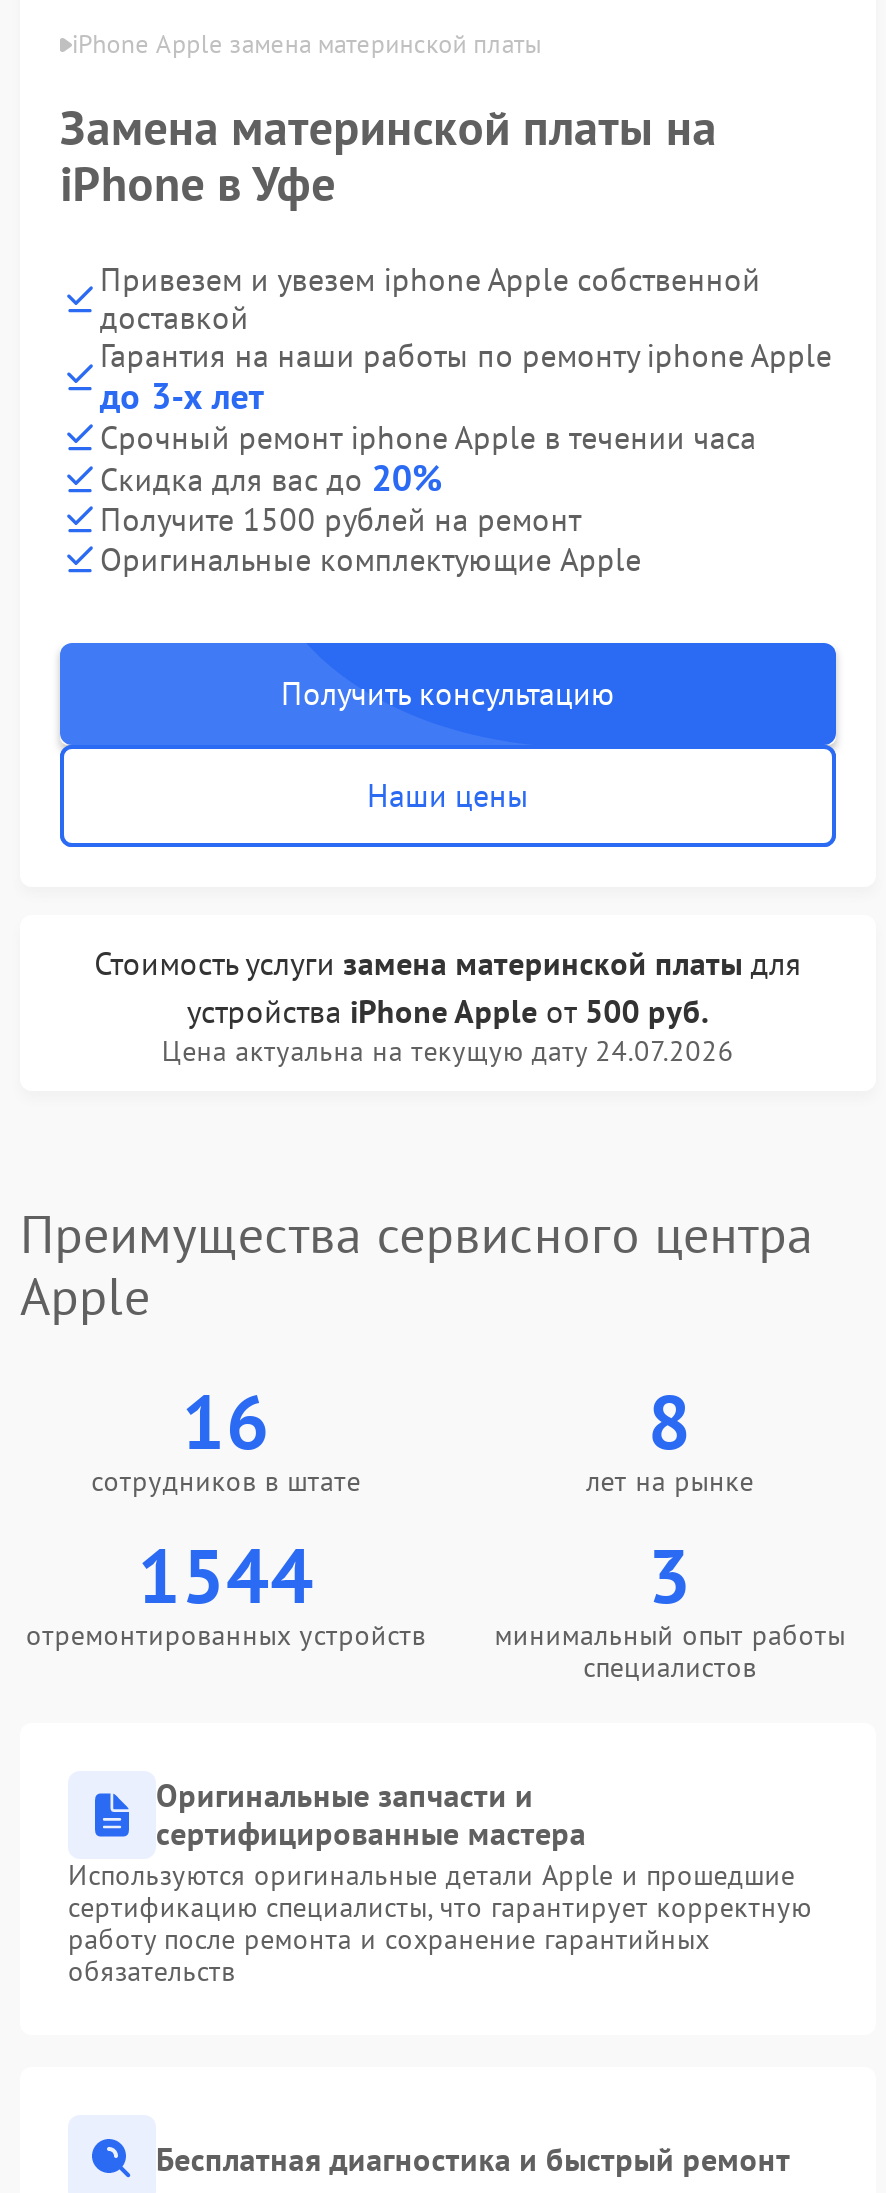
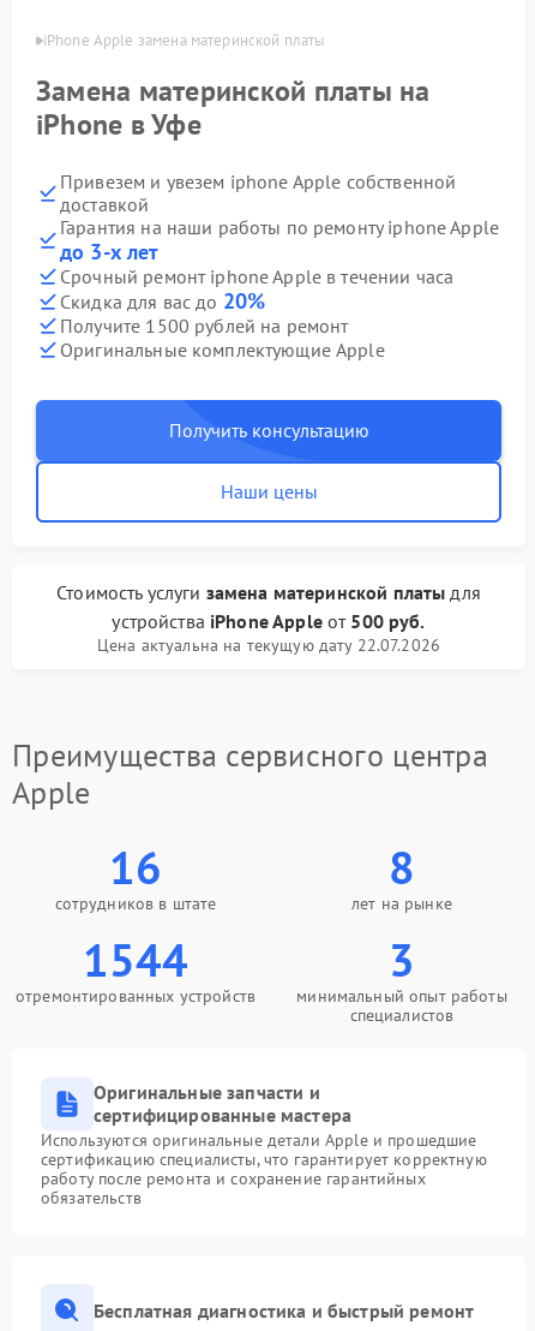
[162,1033,734,1069] Цена актуальна на текущую дату 24.07.2026 -> [97,634,440,656] Цена актуальна на текущую дату 22.07.2026

